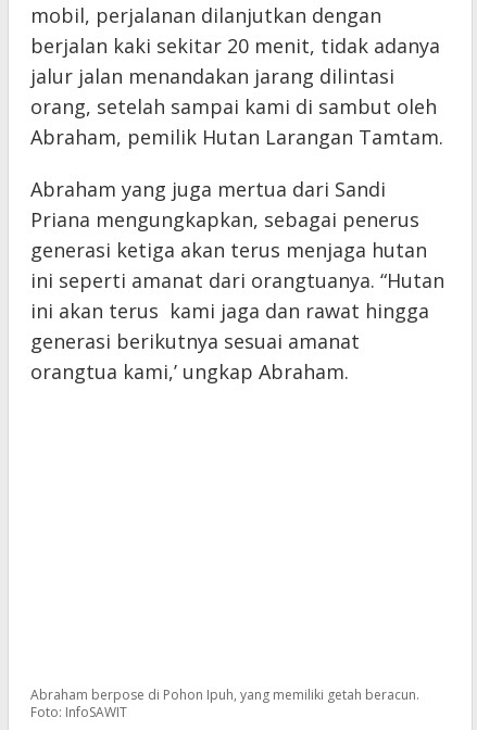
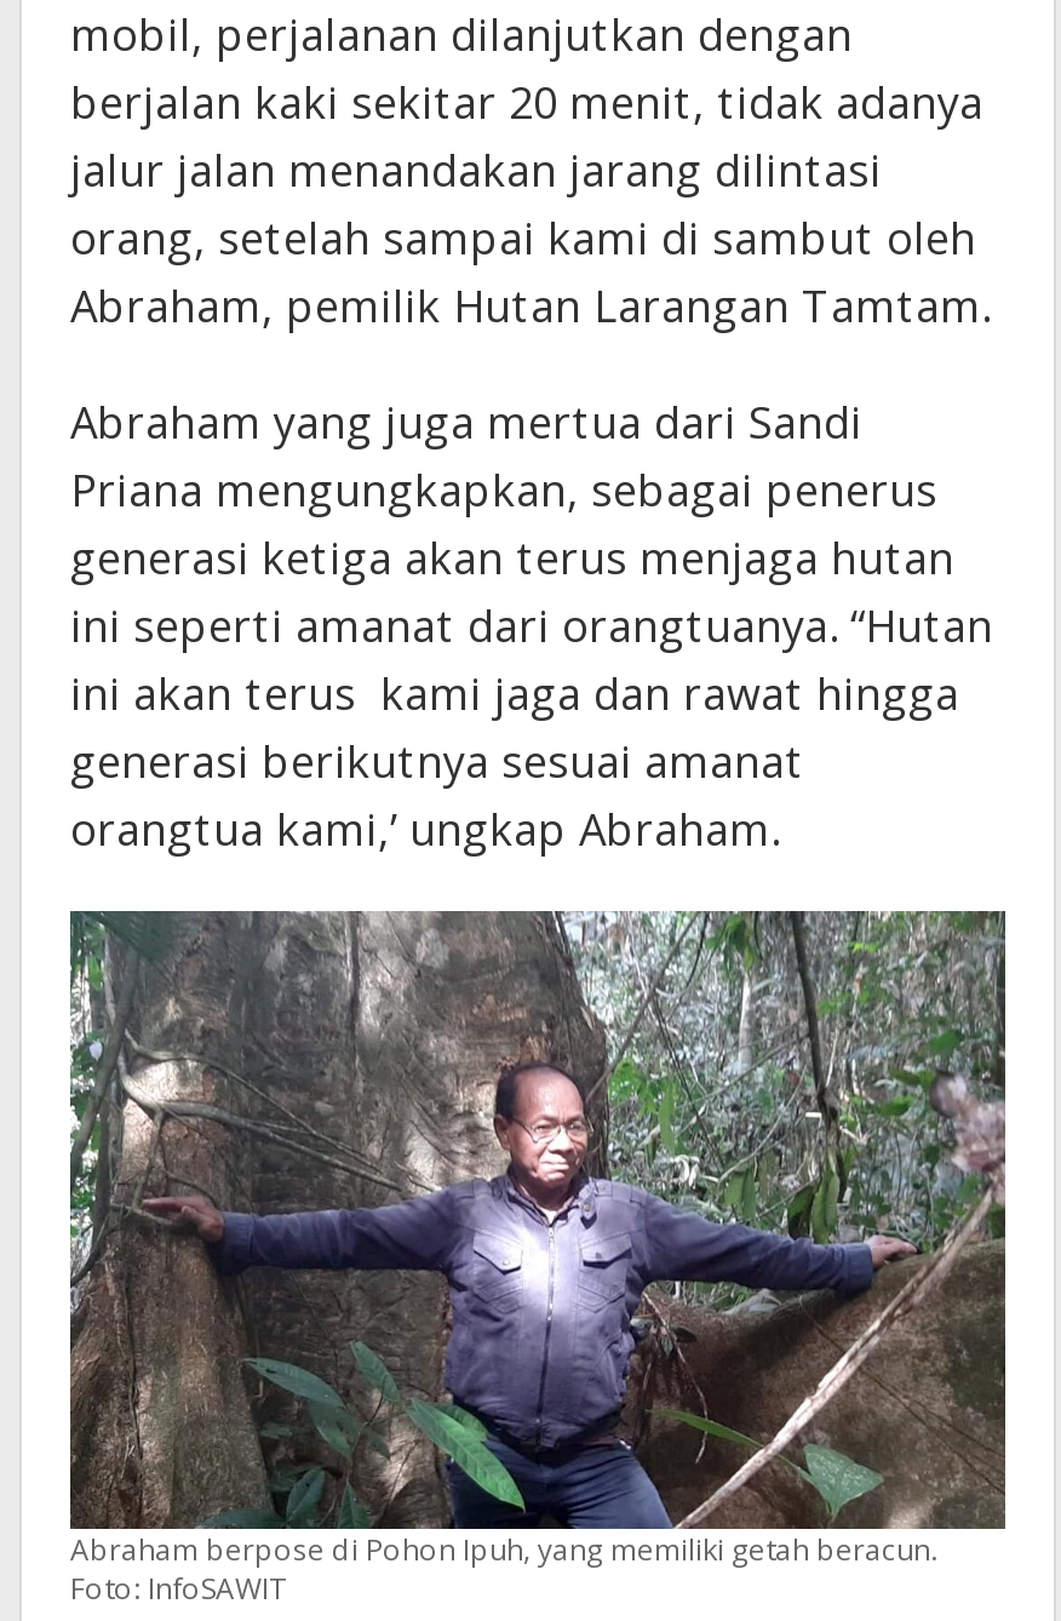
none -> [68,909,1008,1531] [image]

